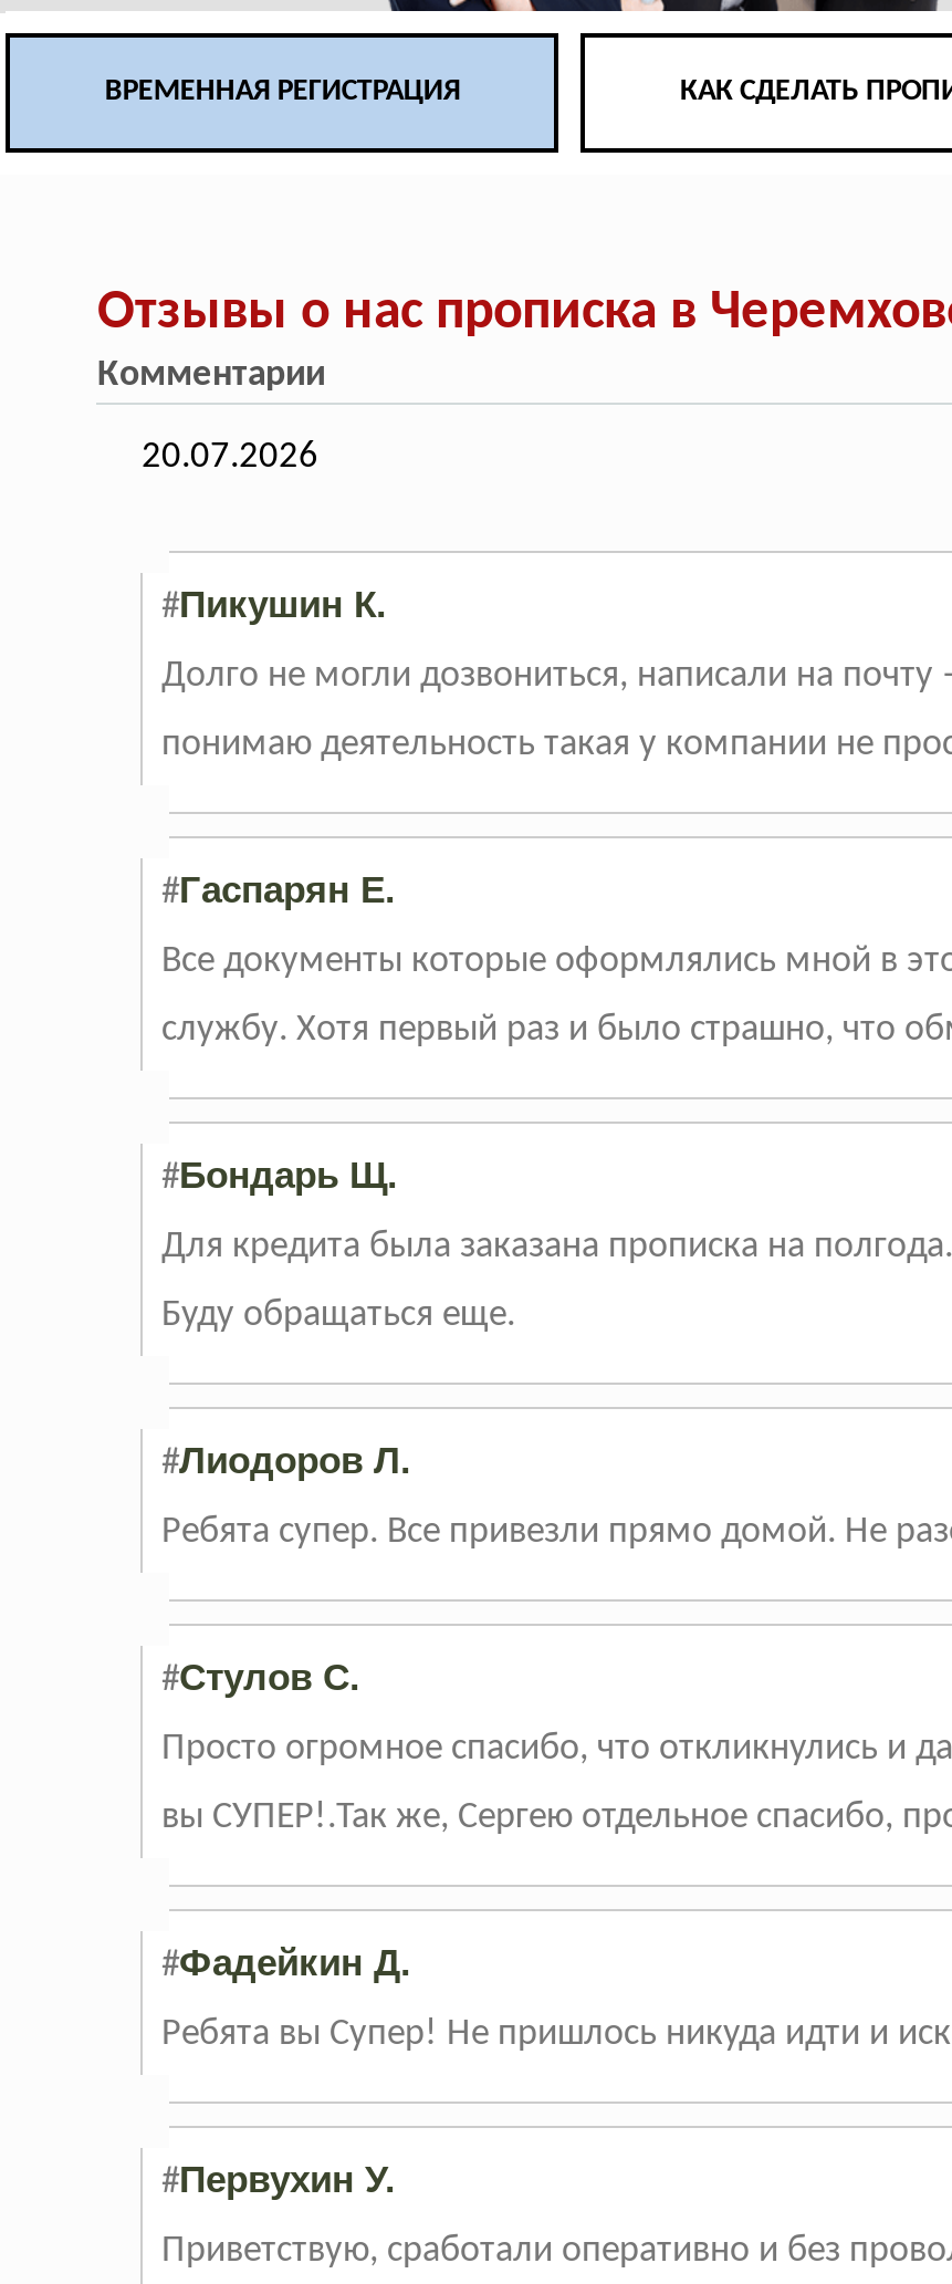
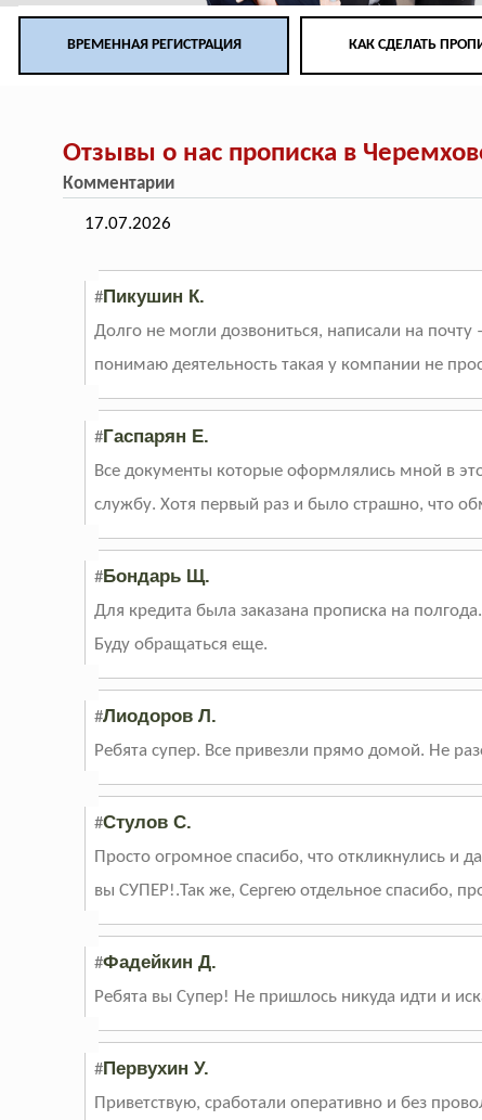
[141,438,318,476] 20.07.2026 -> [85,215,172,233] 17.07.2026

